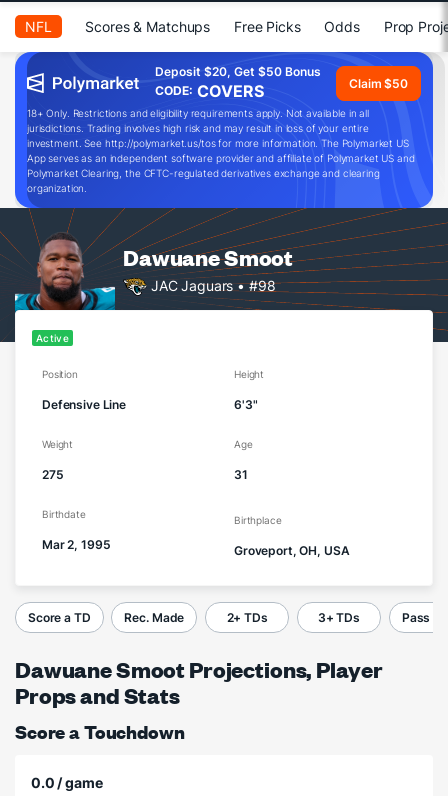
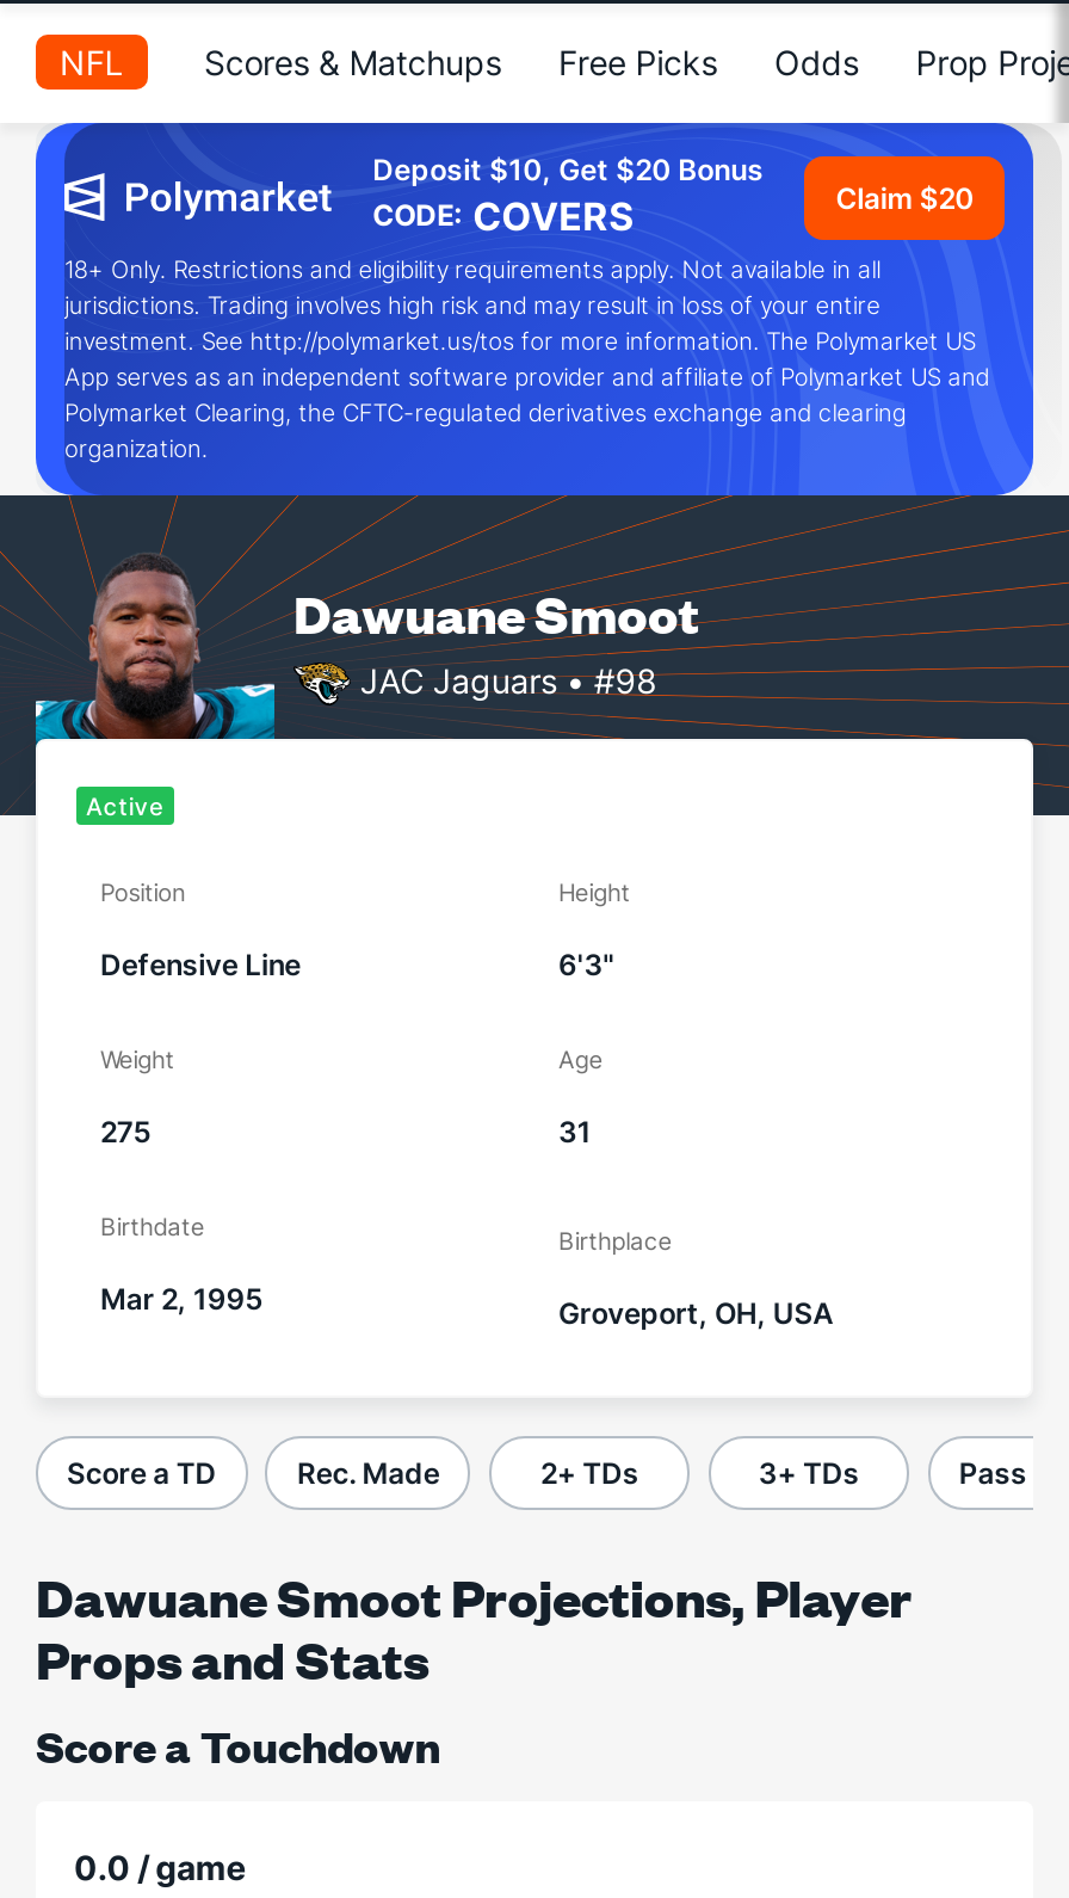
[155,64,321,79] Deposit $20, Get $50 Bonus -> [372,152,764,187] Deposit $10, Get $20 Bonus
[349,75,408,90] Claim $50 -> [836,179,974,215] Claim $20

